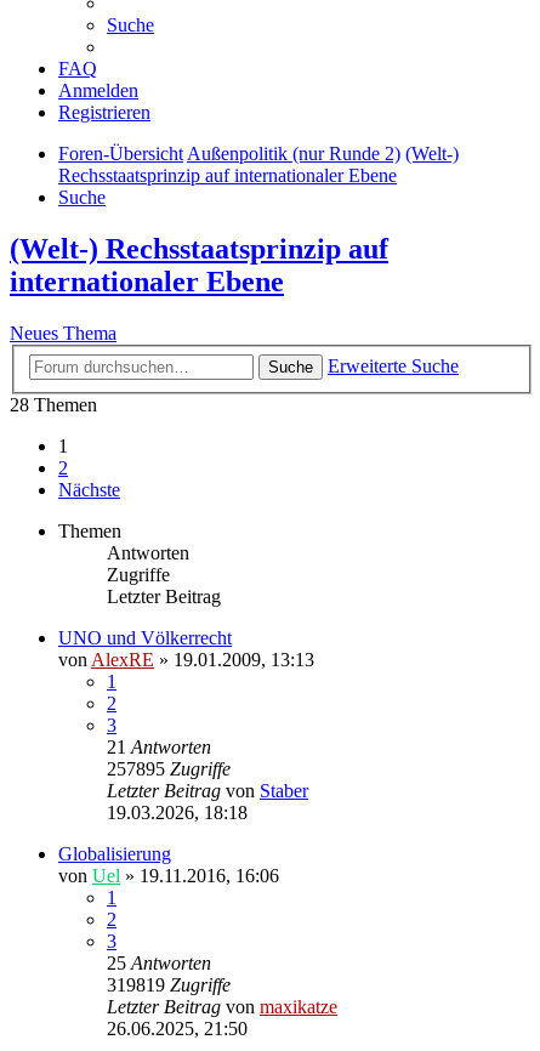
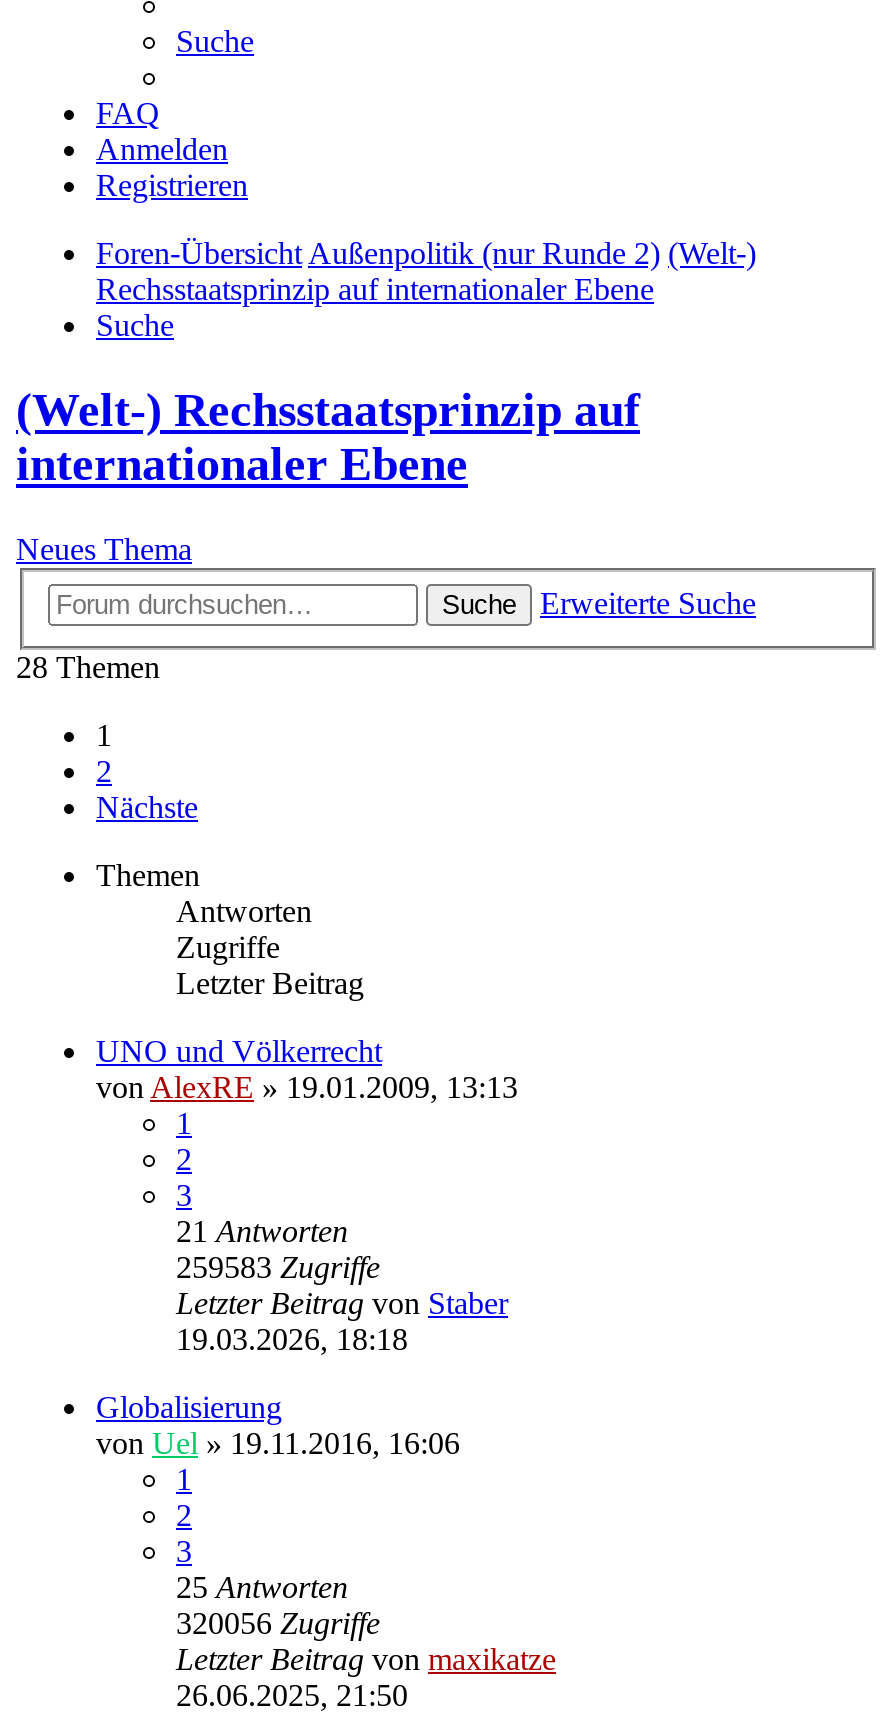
[107,758,231,779] 257895 Zugriffe -> [176,1250,380,1284] 259583 Zugriffe
[107,974,231,995] 319819 Zugriffe -> [176,1606,380,1640] 320056 Zugriffe

